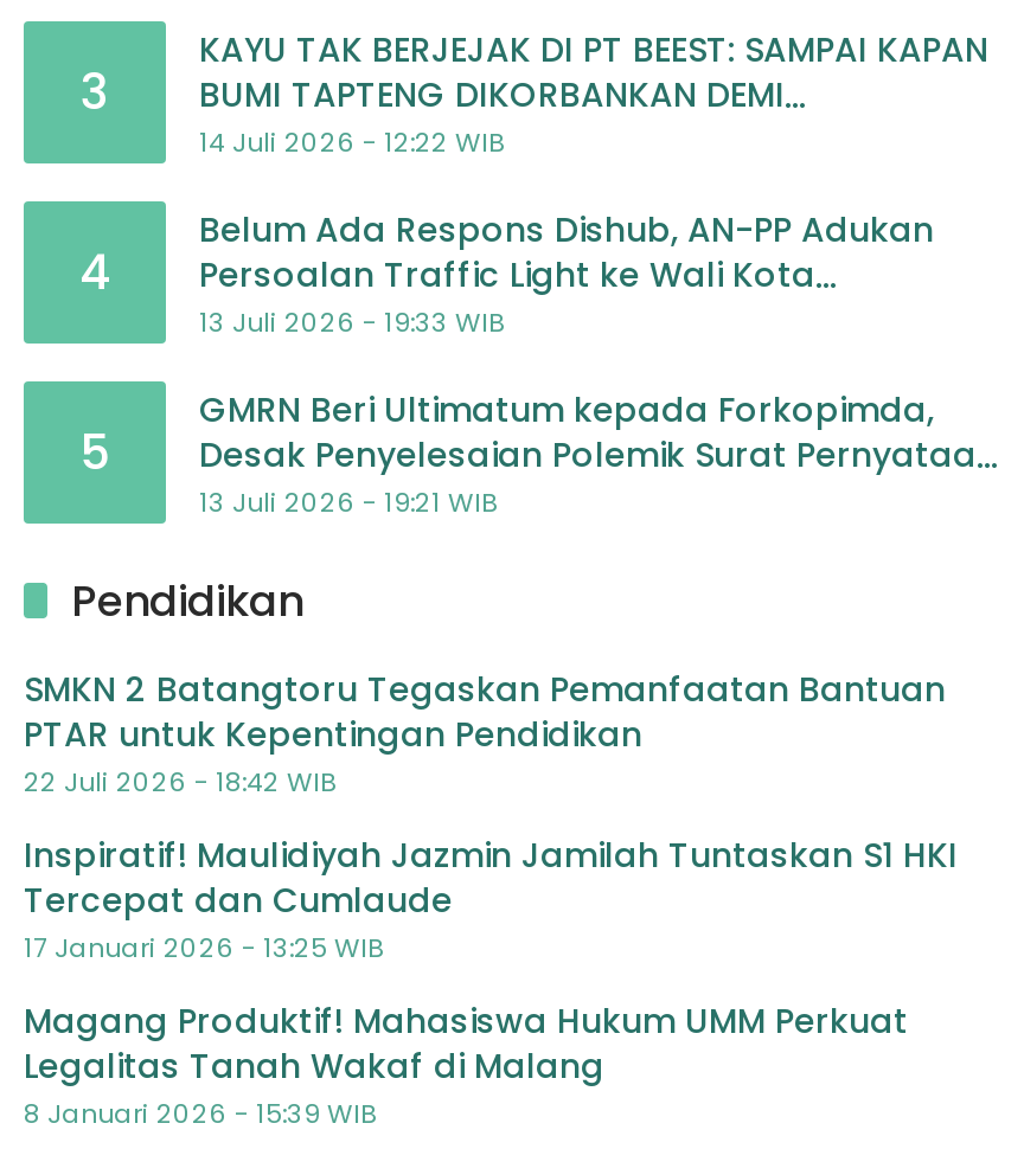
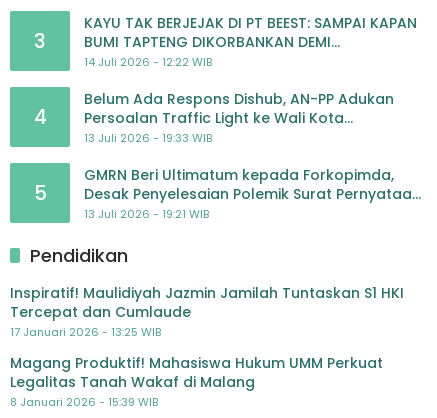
[24,667,946,802] SMKN 2 Batangtoru Tegaskan Pemanfaatan Bantuan | PTAR untuk Kepentingan Pendidikan | 22 Juli 2026 - 18:42 WIB -> none

